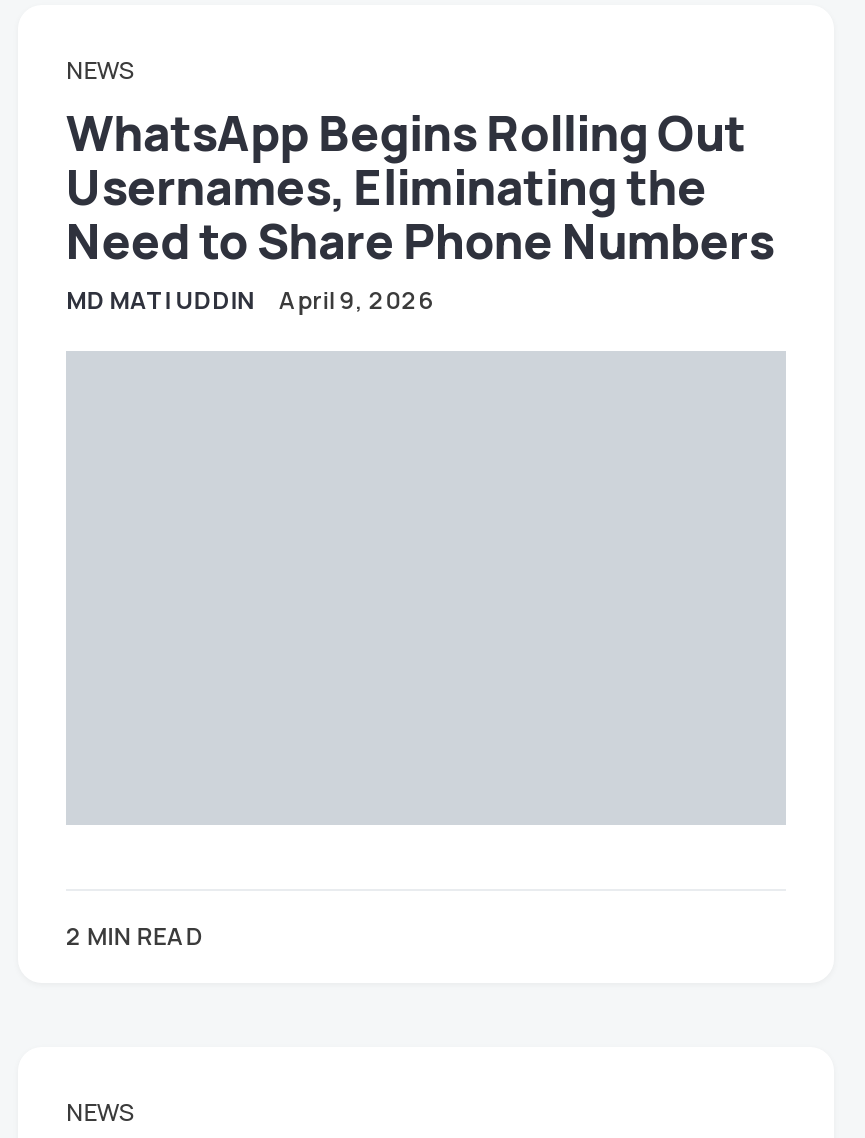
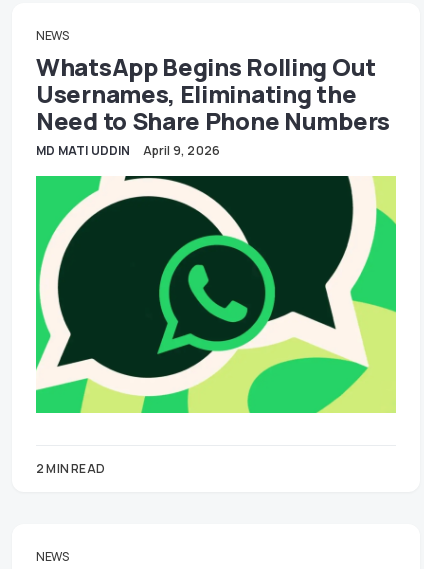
none -> [35,175,397,414] [image]

